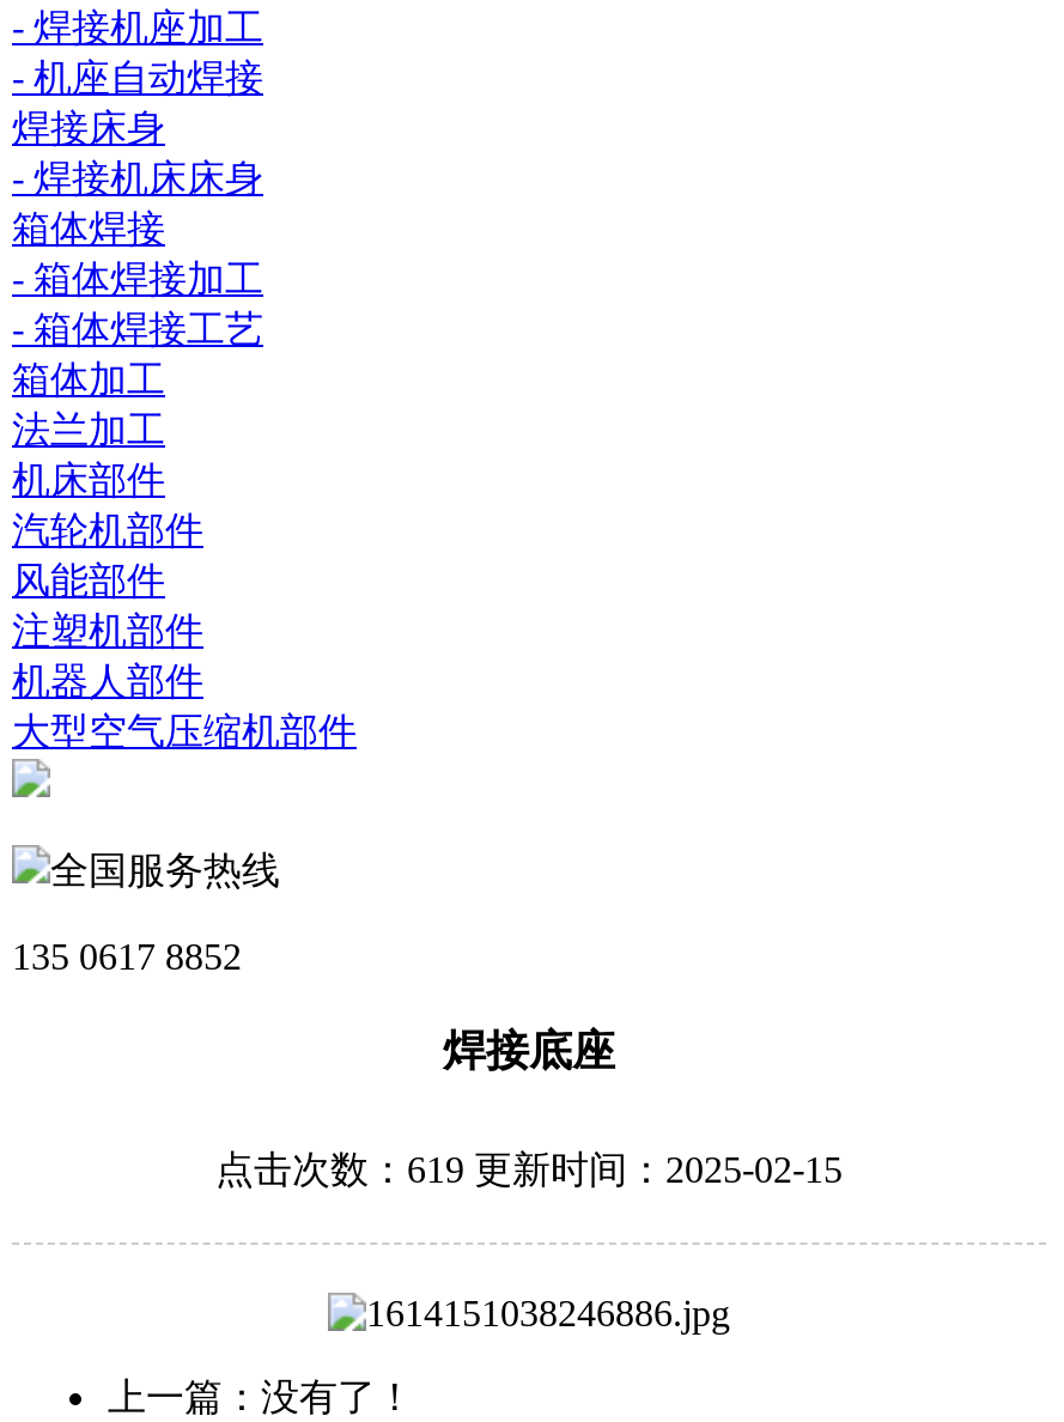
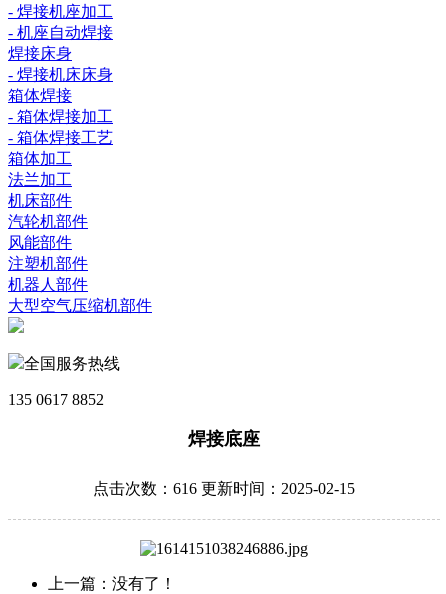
[215,1149,843,1189] 点击次数：619 更新时间：2025-02-15 -> [93,480,355,497] 点击次数：616 更新时间：2025-02-15

